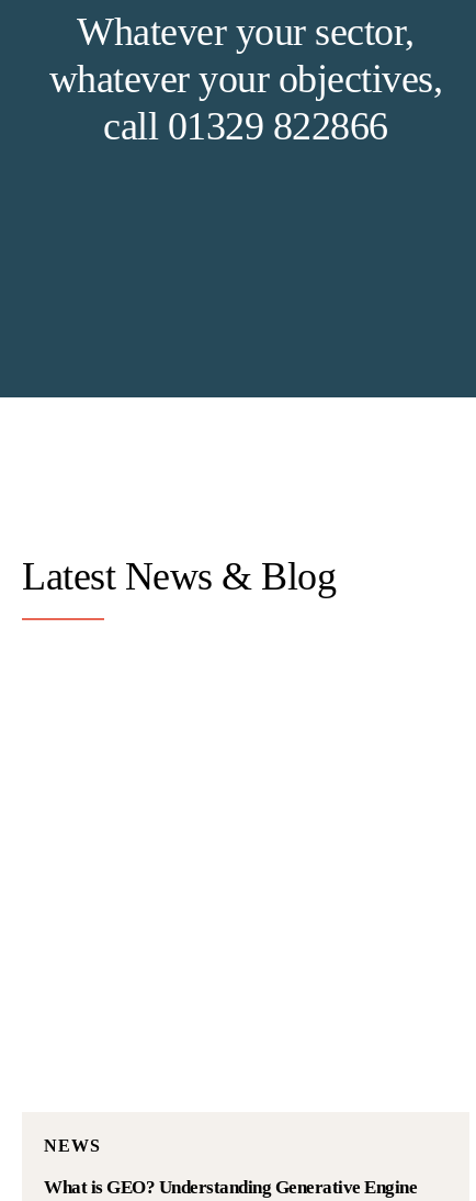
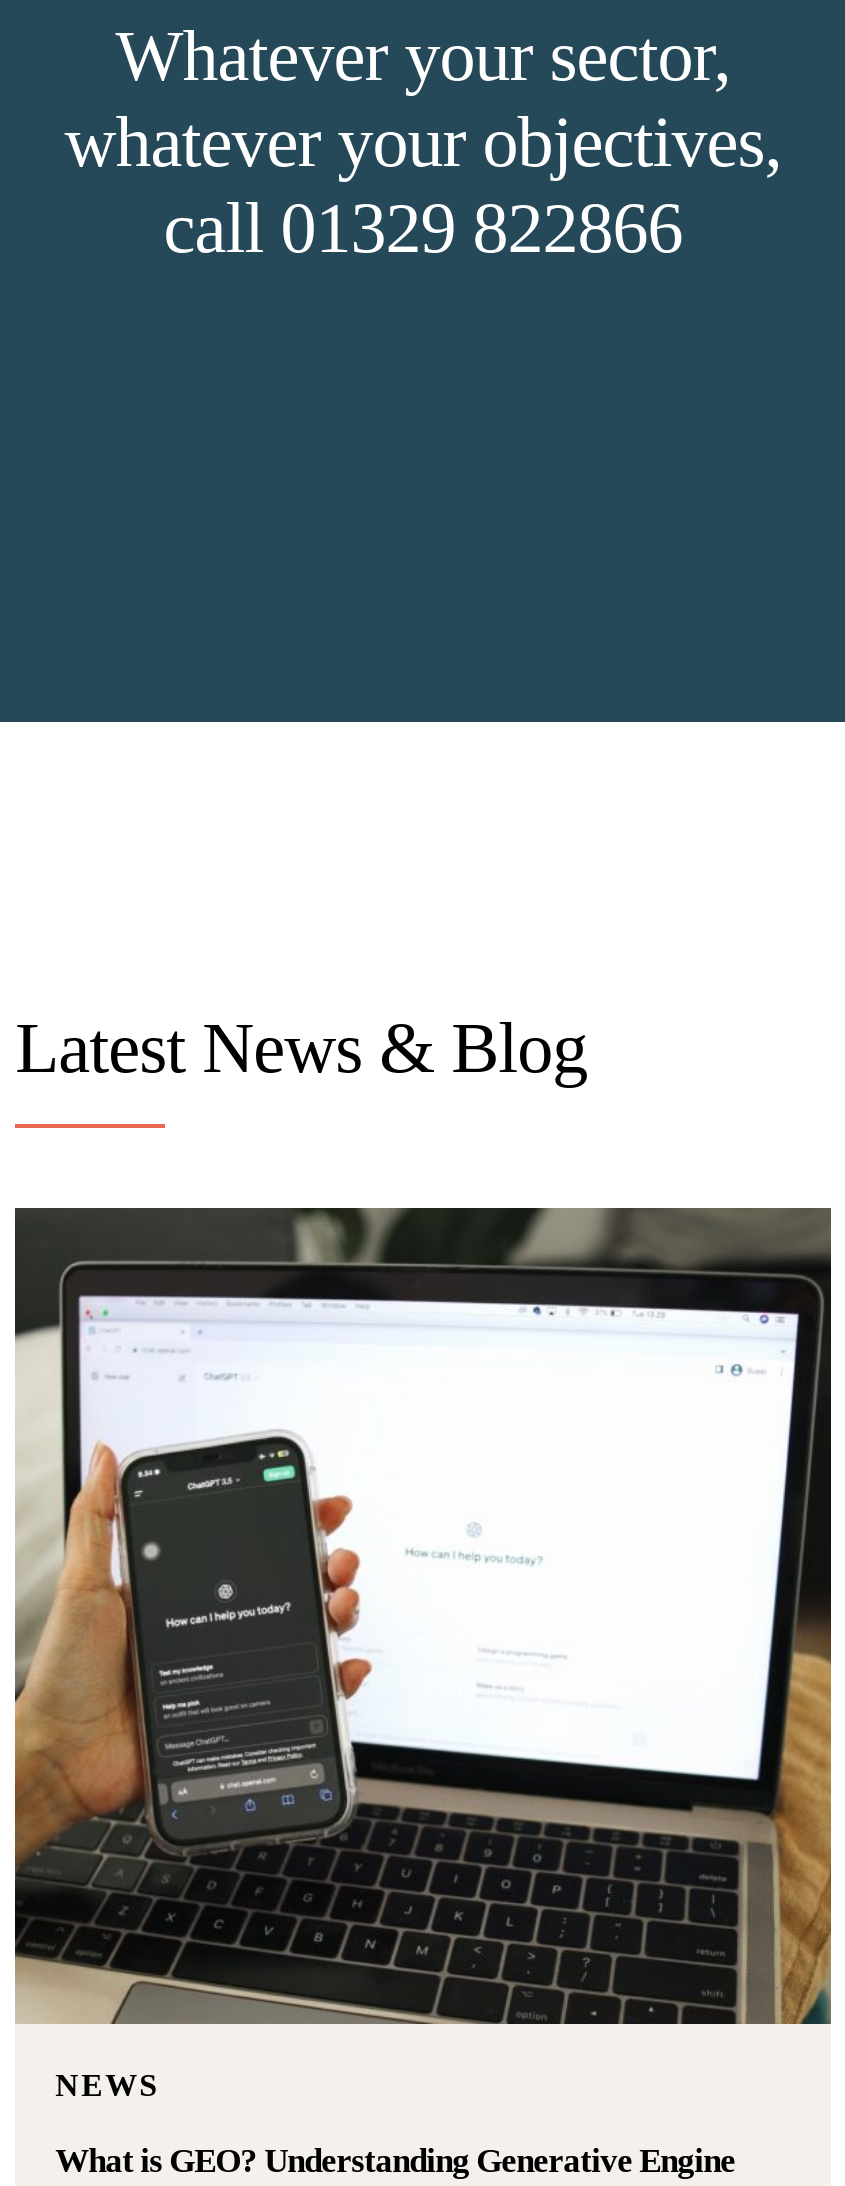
none -> [13,1206,833,2026] [image]

